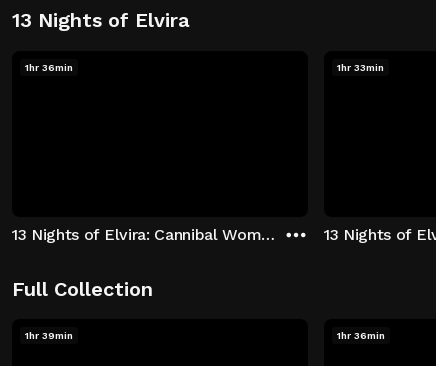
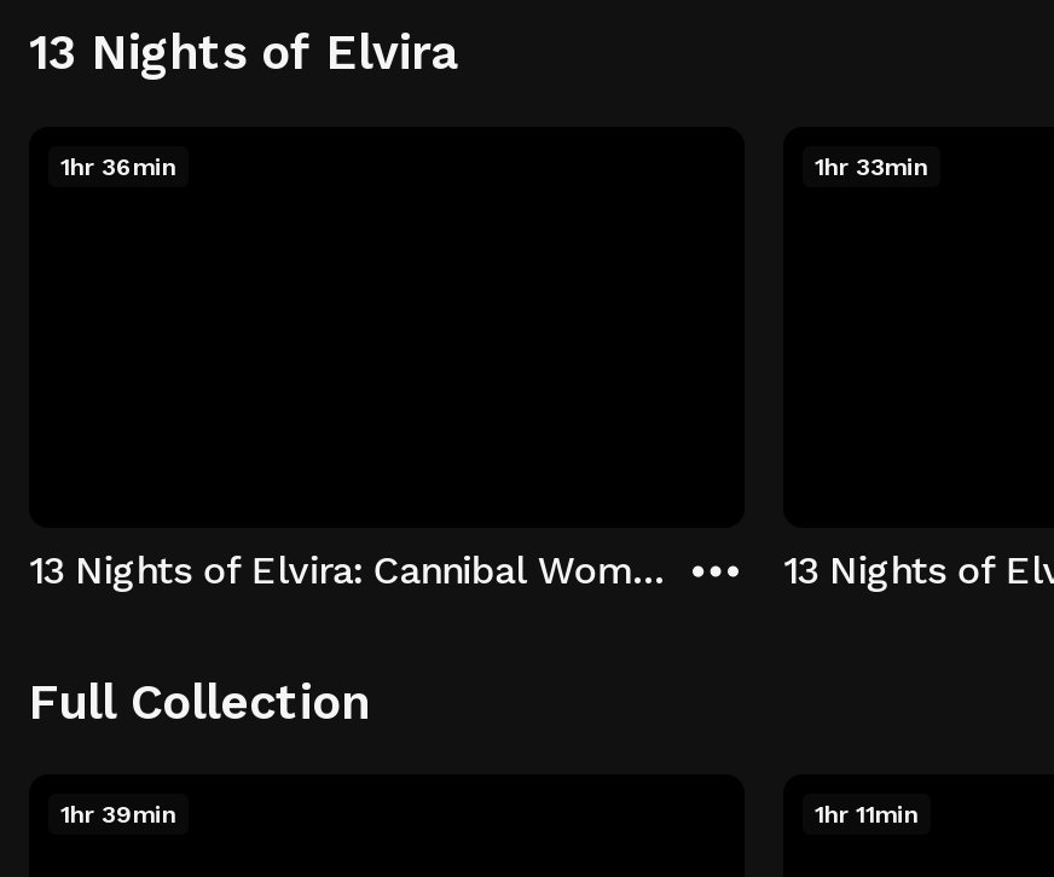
[337,330,385,341] 1hr 36min -> [815,801,919,827] 1hr 11min

